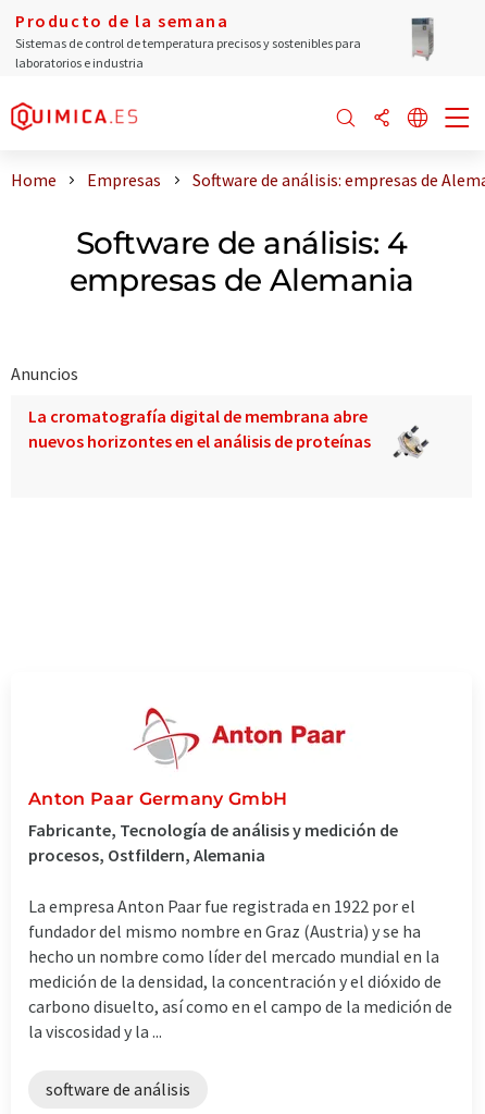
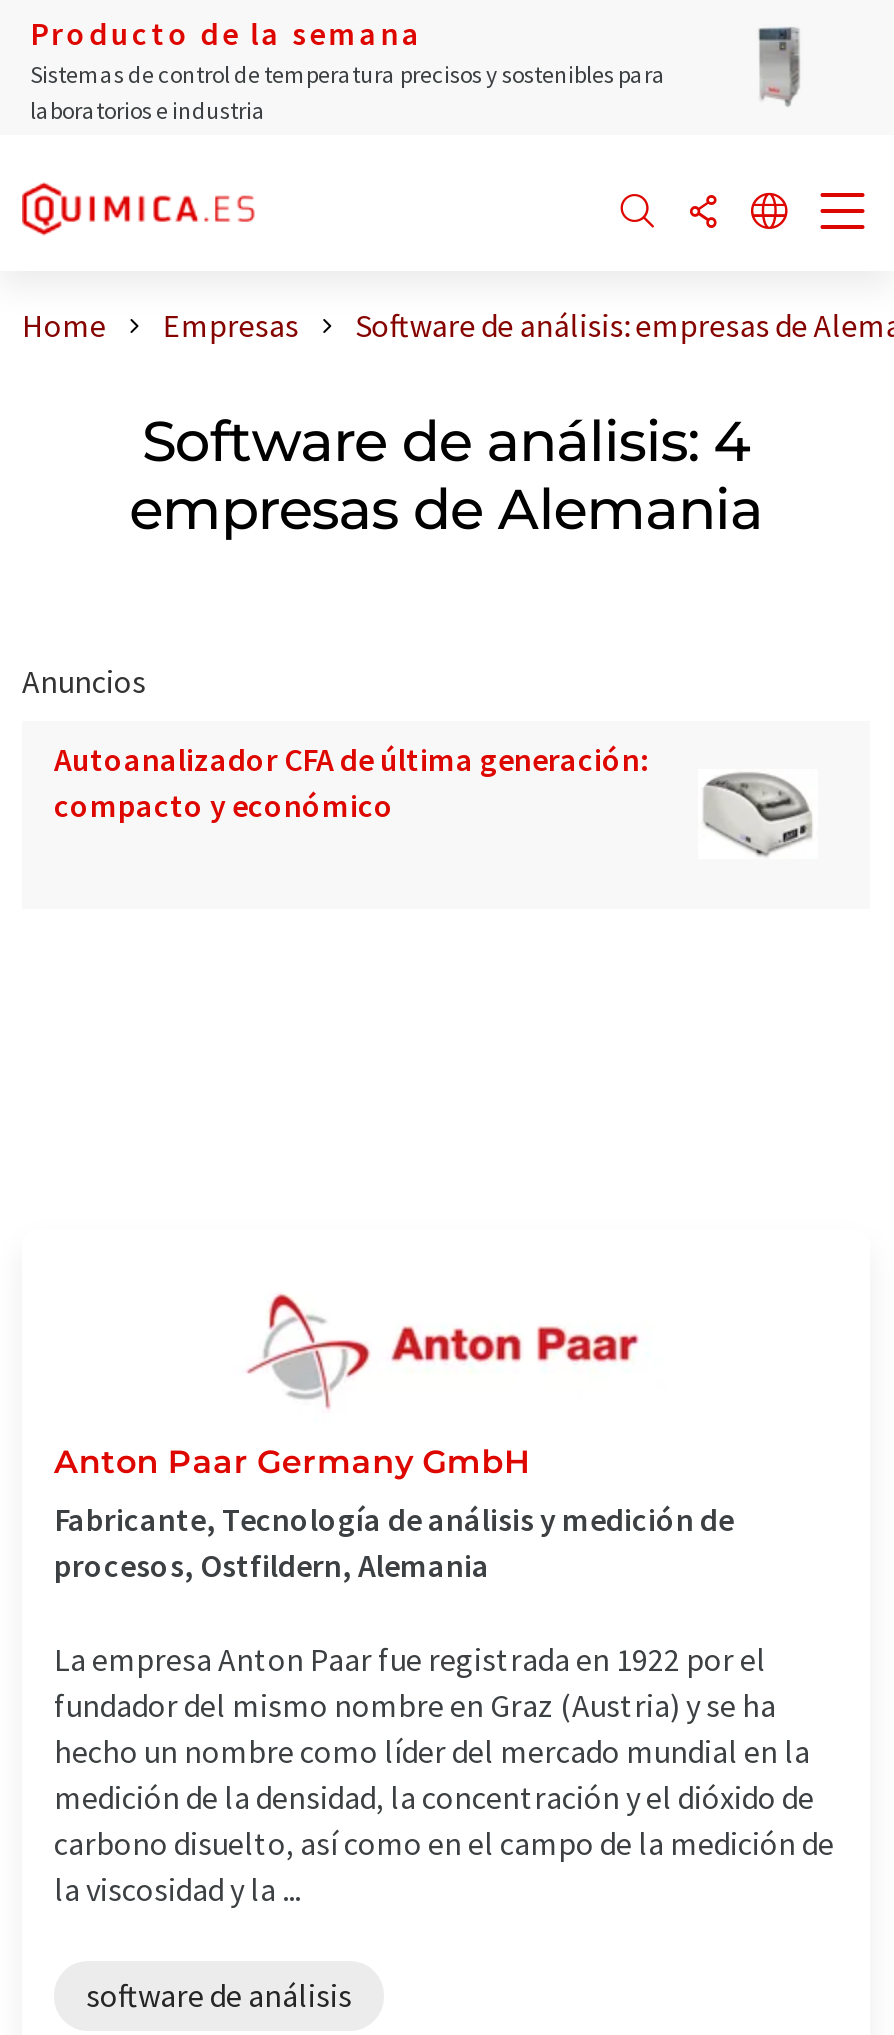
[28,405,439,468] [image] | La cromatografía digital de membrana abre | nuevos horizontes en el análisis de proteínas -> [54,738,814,857] [image] | Autoanalizador CFA de última generación: | compacto y económico

